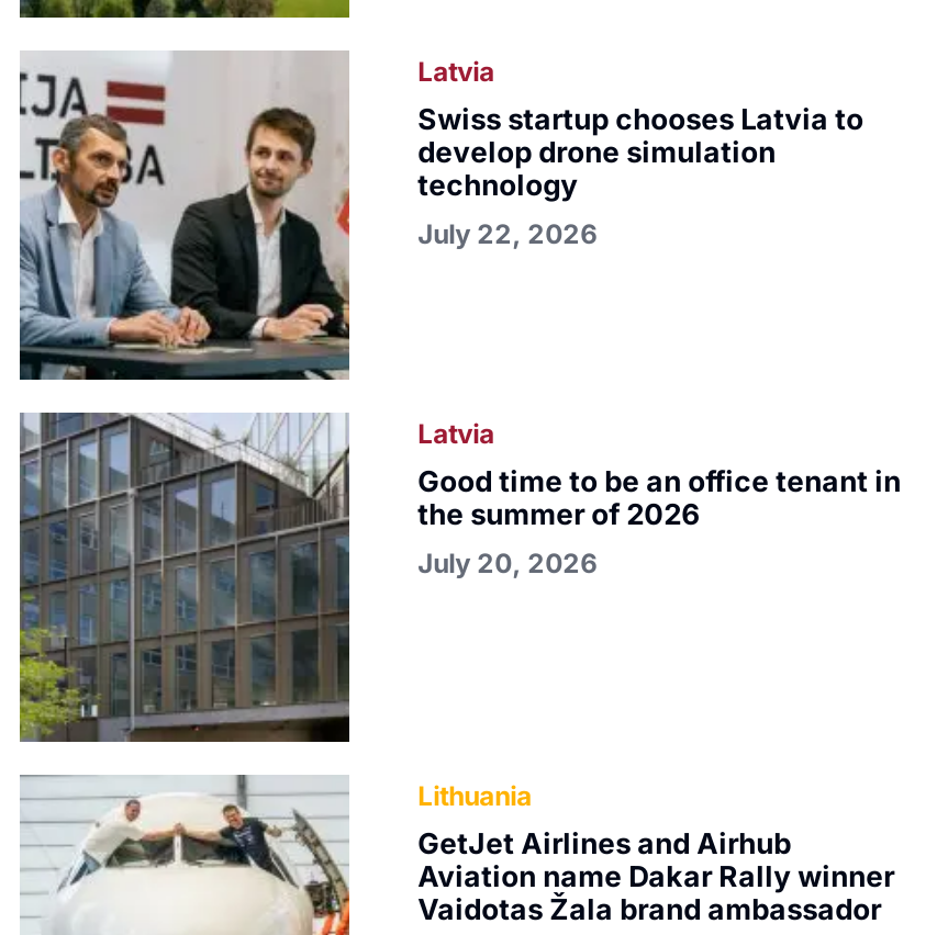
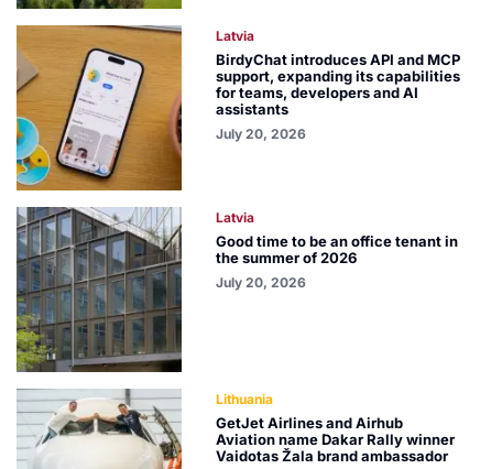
[18,50,864,382] [image] | Swiss startup chooses Latvia to | develop drone simulation | technology | July 22, 2026 -> [15,24,460,192] [image] | BirdyChat introduces API and MCP | support, expanding its capabilities | for teams, developers and AI | assistants | July 20, 2026

